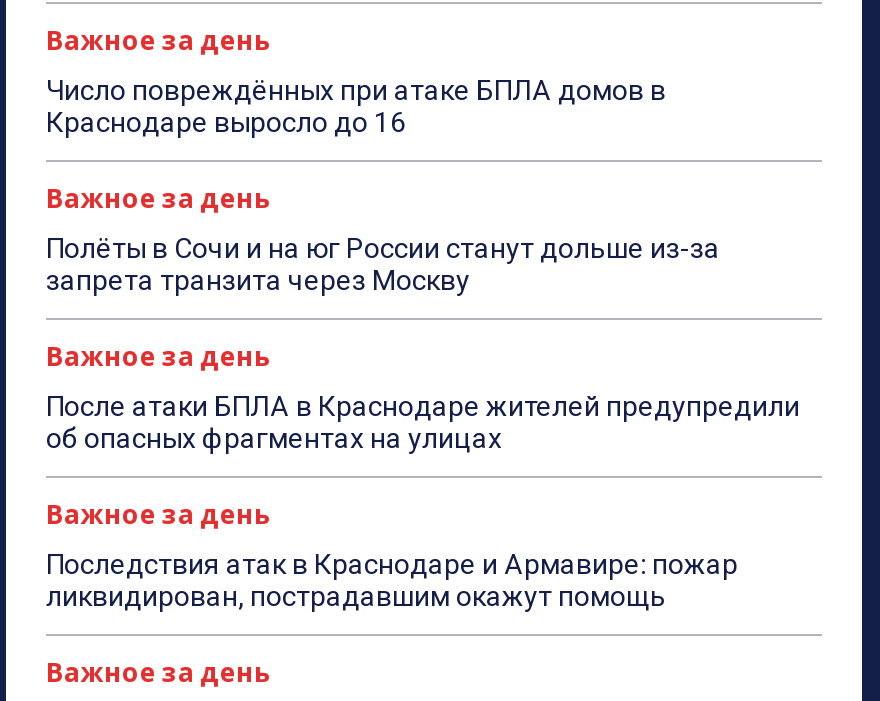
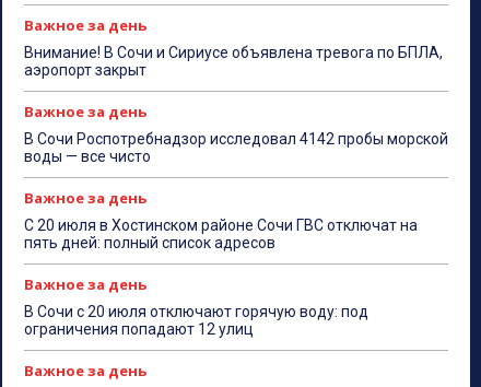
[46,74,666,138] Число повреждённых при атаке БПЛА домов в | Краснодаре выросло до 16 -> [24,44,443,79] Внимание! В Сочи и Сириусе объявлена тревога по БПЛА, | аэропорт закрыт
[46,232,720,296] Полёты в Сочи и на юг России станут дольше из-за | запрета транзита через Москву -> [24,130,448,165] В Сочи Роспотребнадзор исследовал 4142 пробы морской | воды — все чисто
[46,390,800,454] После атаки БПЛА в Краснодаре жителей предупредили | об опасных фрагментах на улицах -> [24,217,418,252] С 20 июля в Хостинском районе Сочи ГВС отключат на | пять дней: полный список адресов
[46,548,738,612] Последствия атак в Краснодаре и Армавире: пожар | ликвидирован, пострадавшим окажут помощь -> [24,303,368,338] В Сочи с 20 июля отключают горячую воду: под | ограничения попадают 12 улиц

